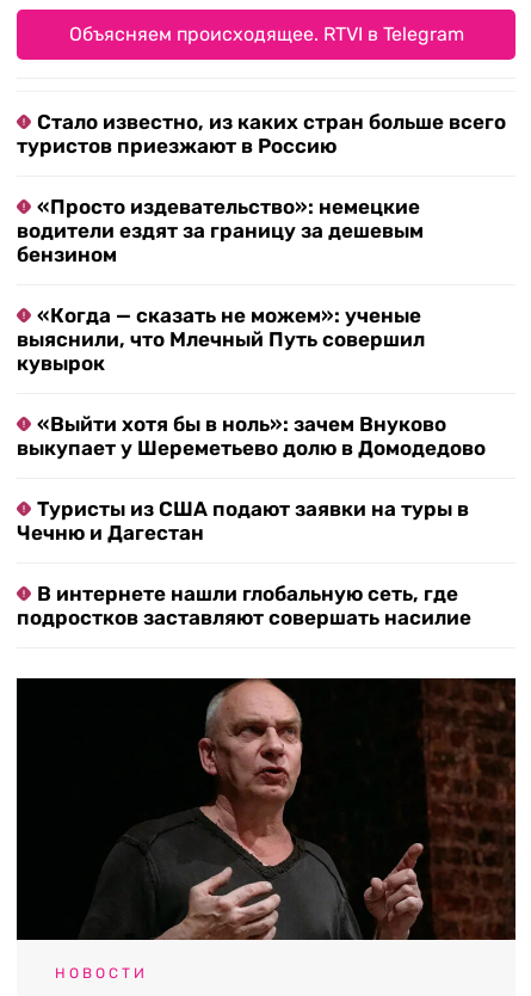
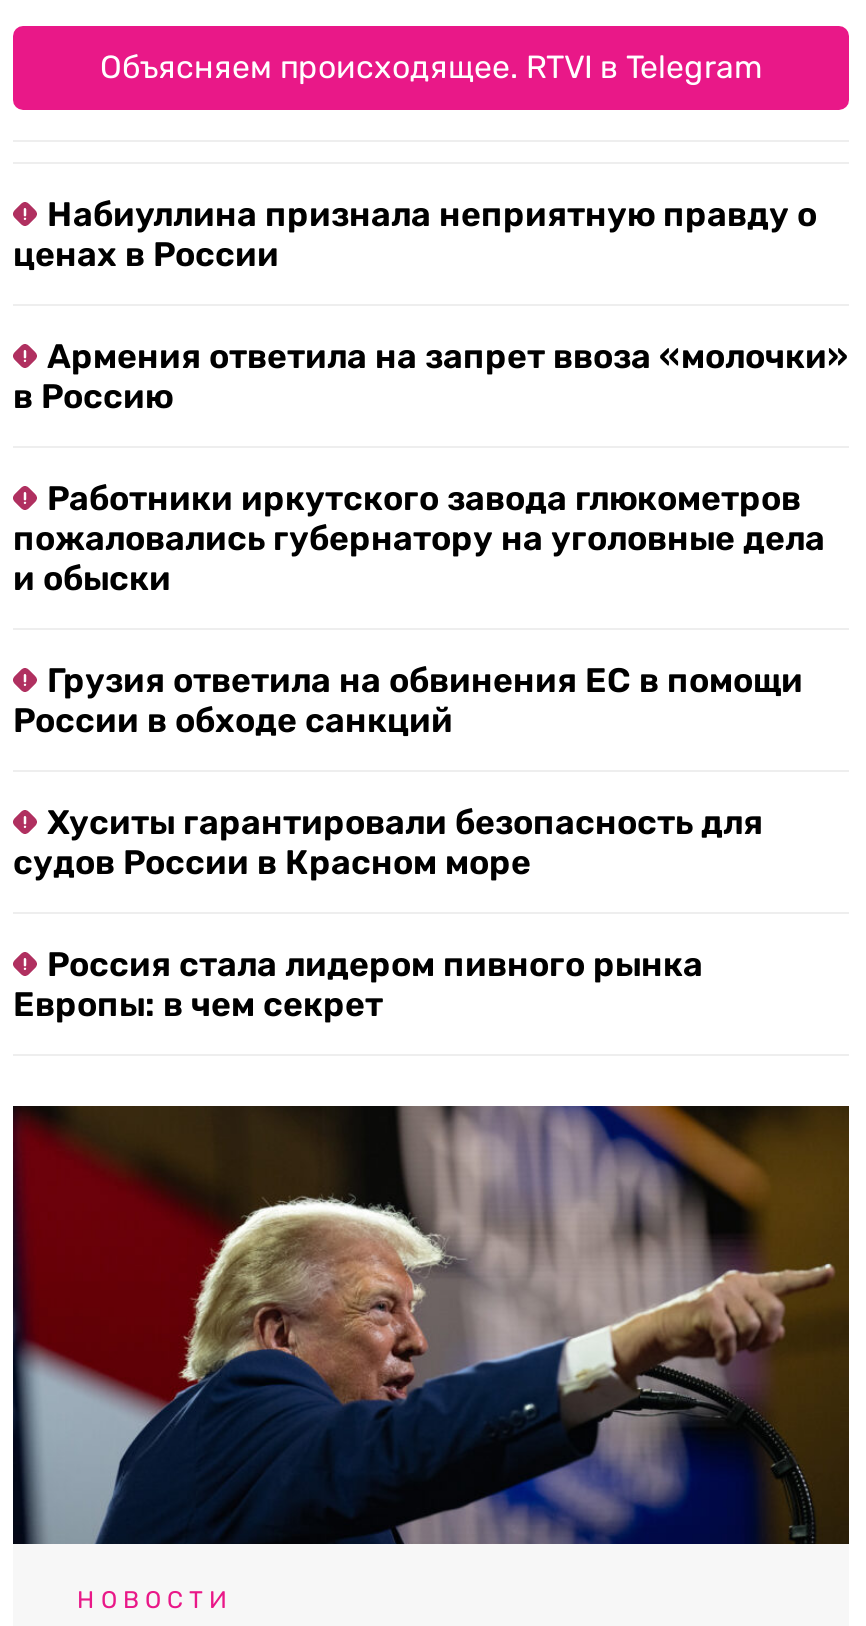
[17,110,506,158] Стало известно, из каких стран больше всего | туристов приезжают в Россию -> [13,194,817,274] Набиуллина признала неприятную правду о | ценах в России
[17,195,424,266] «Просто издевательство»: немецкие | водители ездят за границу за дешевым | бензином -> [13,336,849,416] Армения ответила на запрет ввоза «молочки» | в Россию
[17,303,425,375] «Когда — сказать не можем»: ученые | выяснили, что Млечный Путь совершил | кувырок -> [13,478,825,598] Работники иркутского завода глюкометров | пожаловались губернатору на уголовные дела | и обыски
[17,412,486,460] «Выйти хотя бы в ноль»: зачем Внуково | выкупает у Шереметьево долю в Домодедово -> [13,660,803,740] Грузия ответила на обвинения ЕС в помощи | России в обходе санкций
[17,497,469,545] Туристы из США подают заявки на туры в | Чечню и Дагестан -> [13,802,763,882] Хуситы гарантировали безопасность для | судов России в Красном море
[17,582,471,629] В интернете нашли глобальную сеть, где | подростков заставляют совершать насилие -> [13,944,703,1024] Россия стала лидером пивного рынка | Европы: в чем секрет
[17,677,515,941] [image] -> [13,1104,849,1546] [image]

